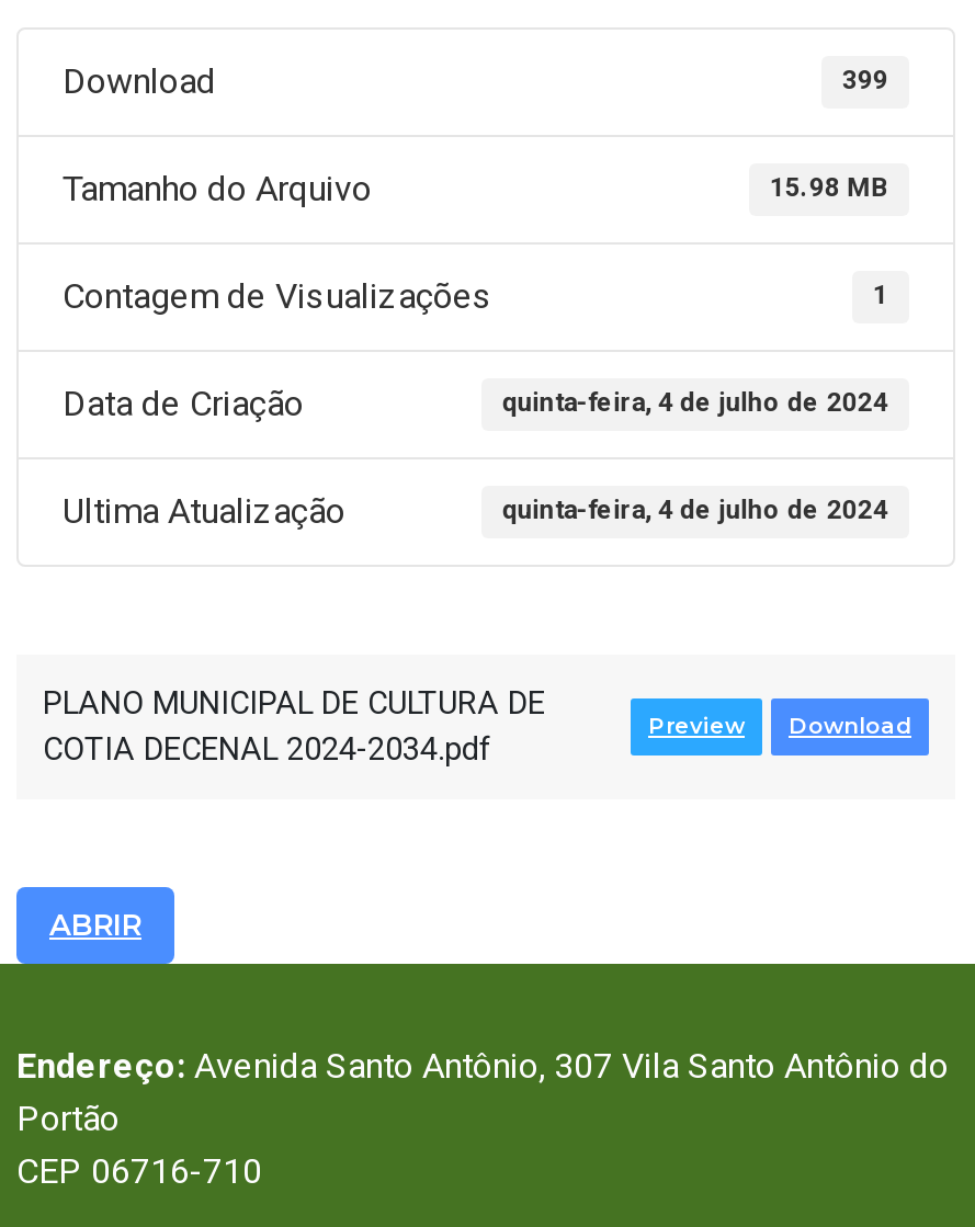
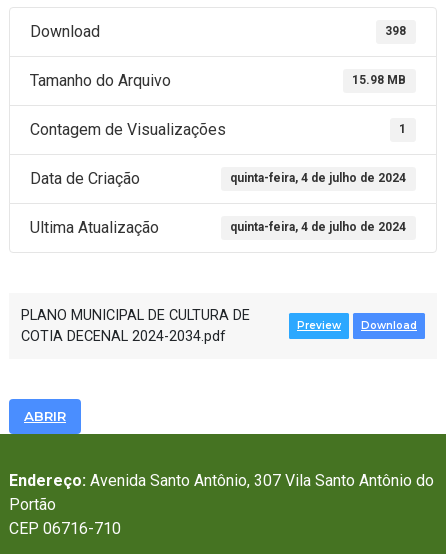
[842,65,888,95] 399 -> [385,24,406,38] 398

